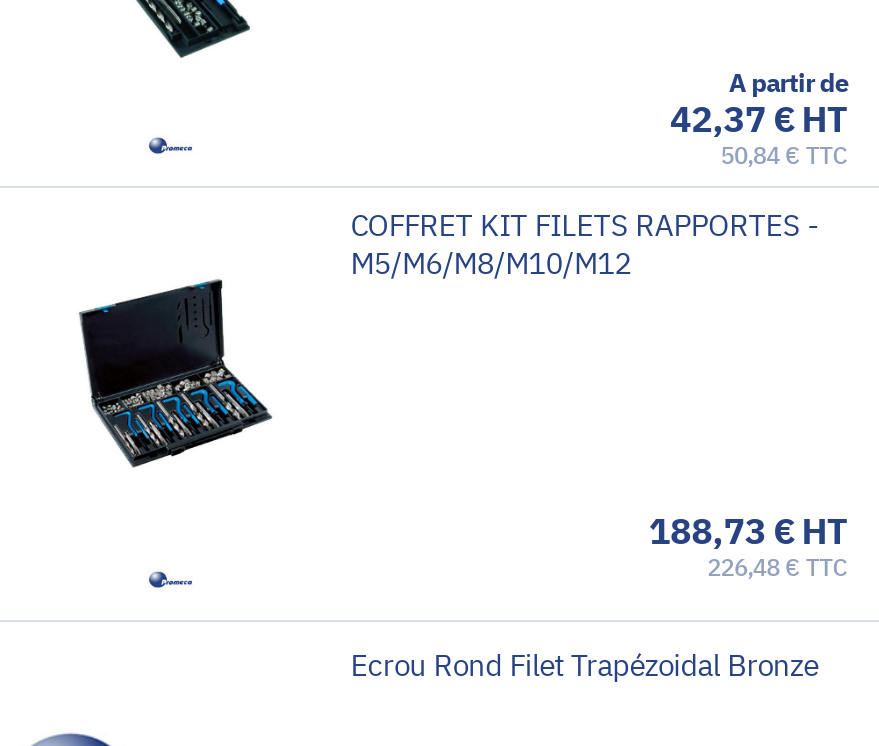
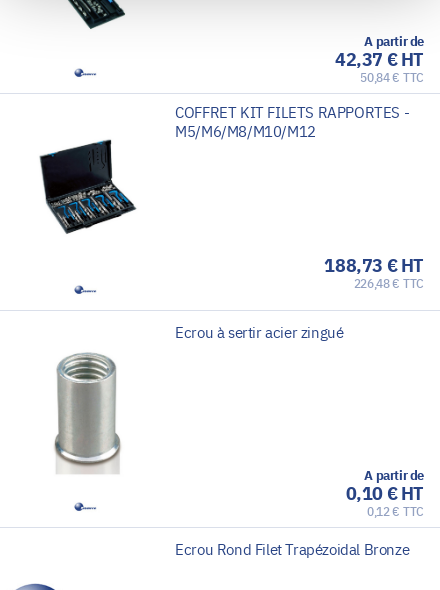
none -> [40,352,121,474] [image]
none -> [175,321,343,342] Ecrou à sertir acier zingué
none -> [346,467,424,519] A partir de | 0,10 € HT | 0,12 € TTC

